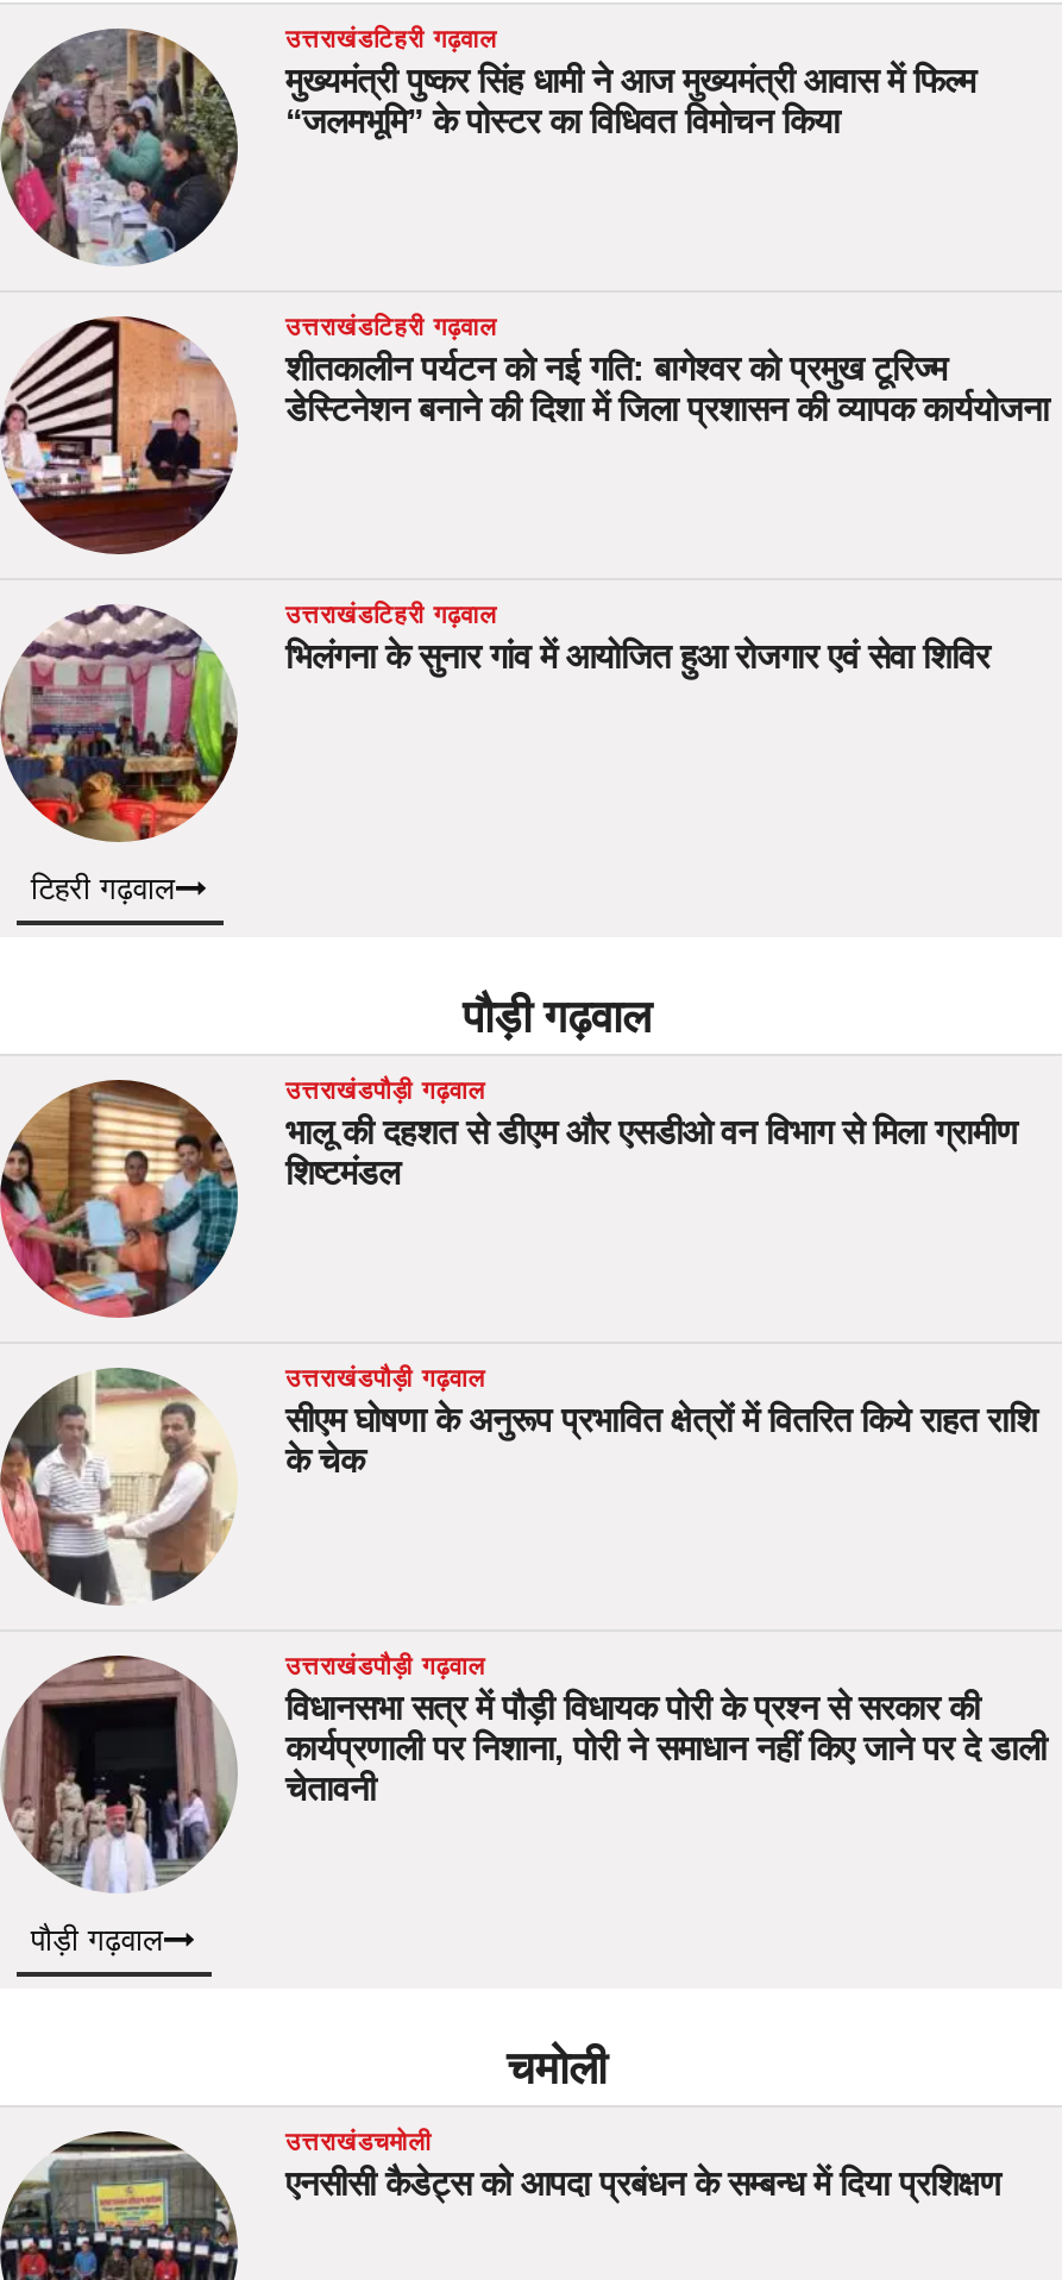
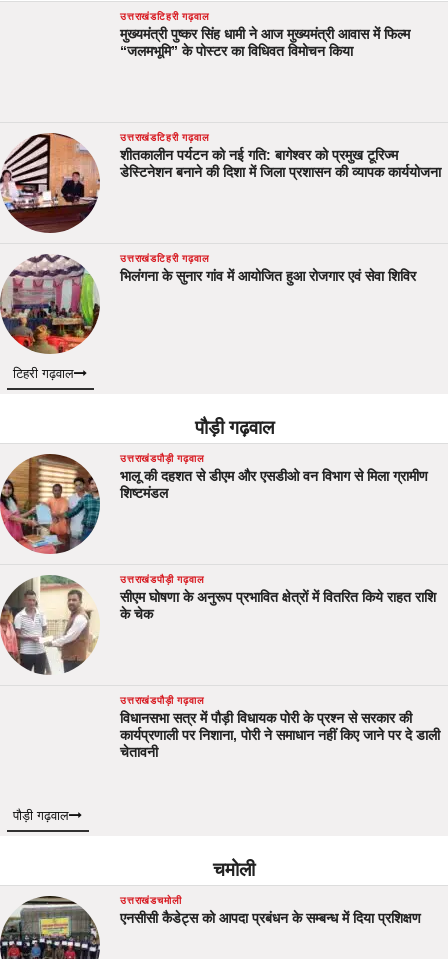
[7,27,240,265] [image] -> none
[7,1652,238,1895] [image] -> none

